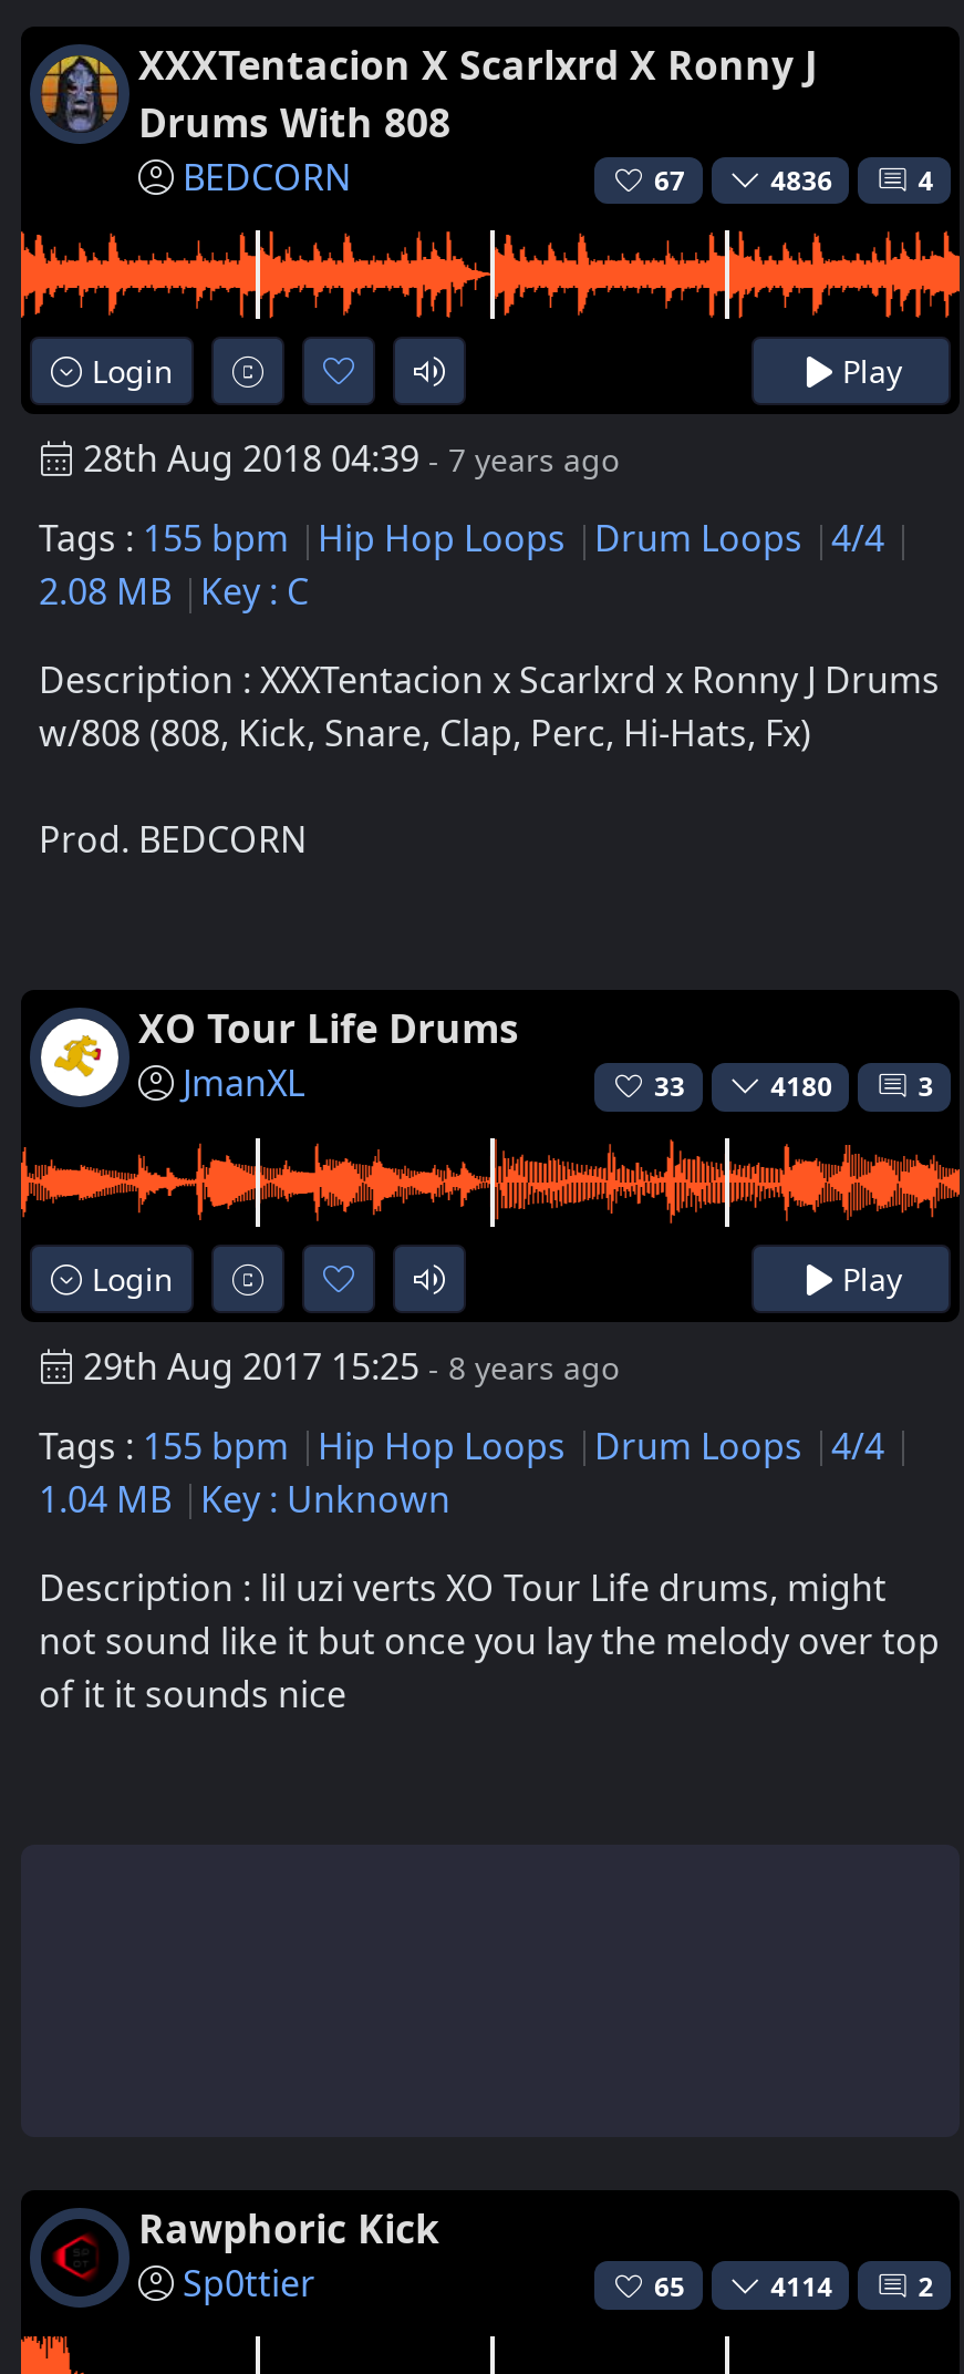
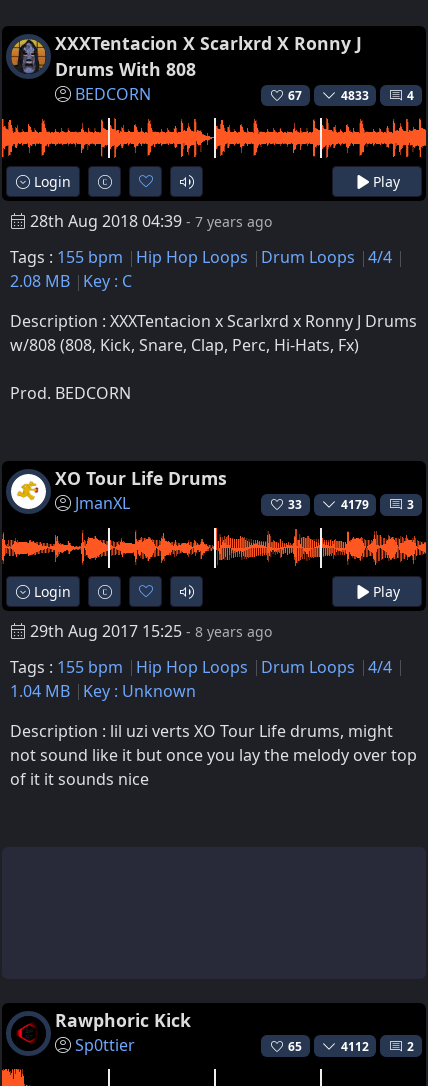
[771,162,833,200] 4836 -> [341,87,369,104] 4833
[771,1068,833,1106] 4180 -> [341,496,369,513] 4179
[771,2267,833,2304] 4114 -> [341,1037,369,1054] 4112

